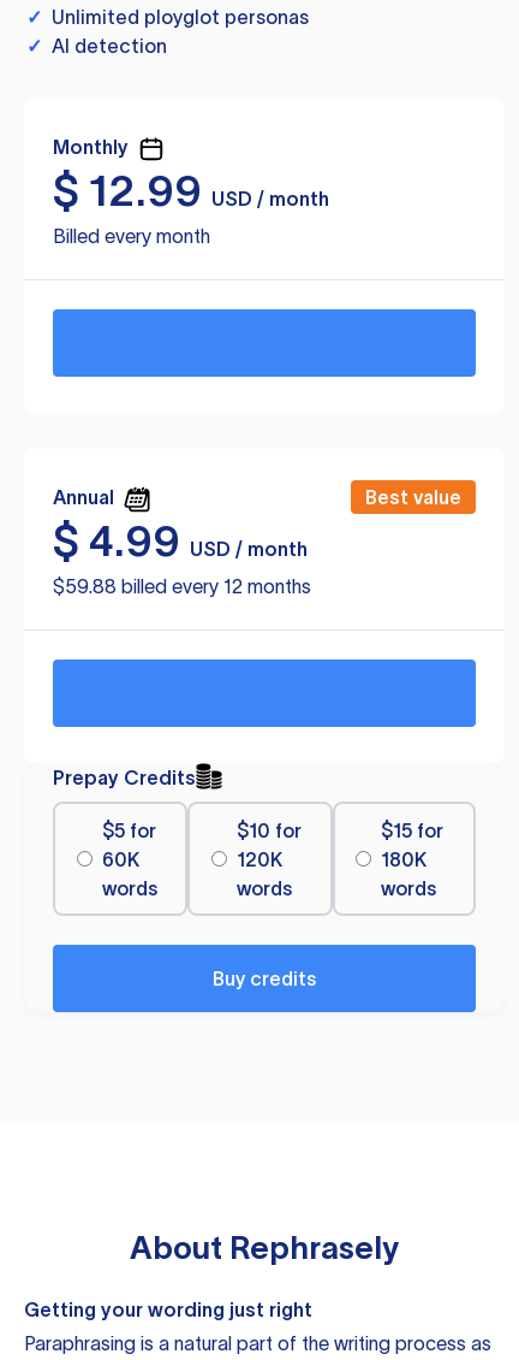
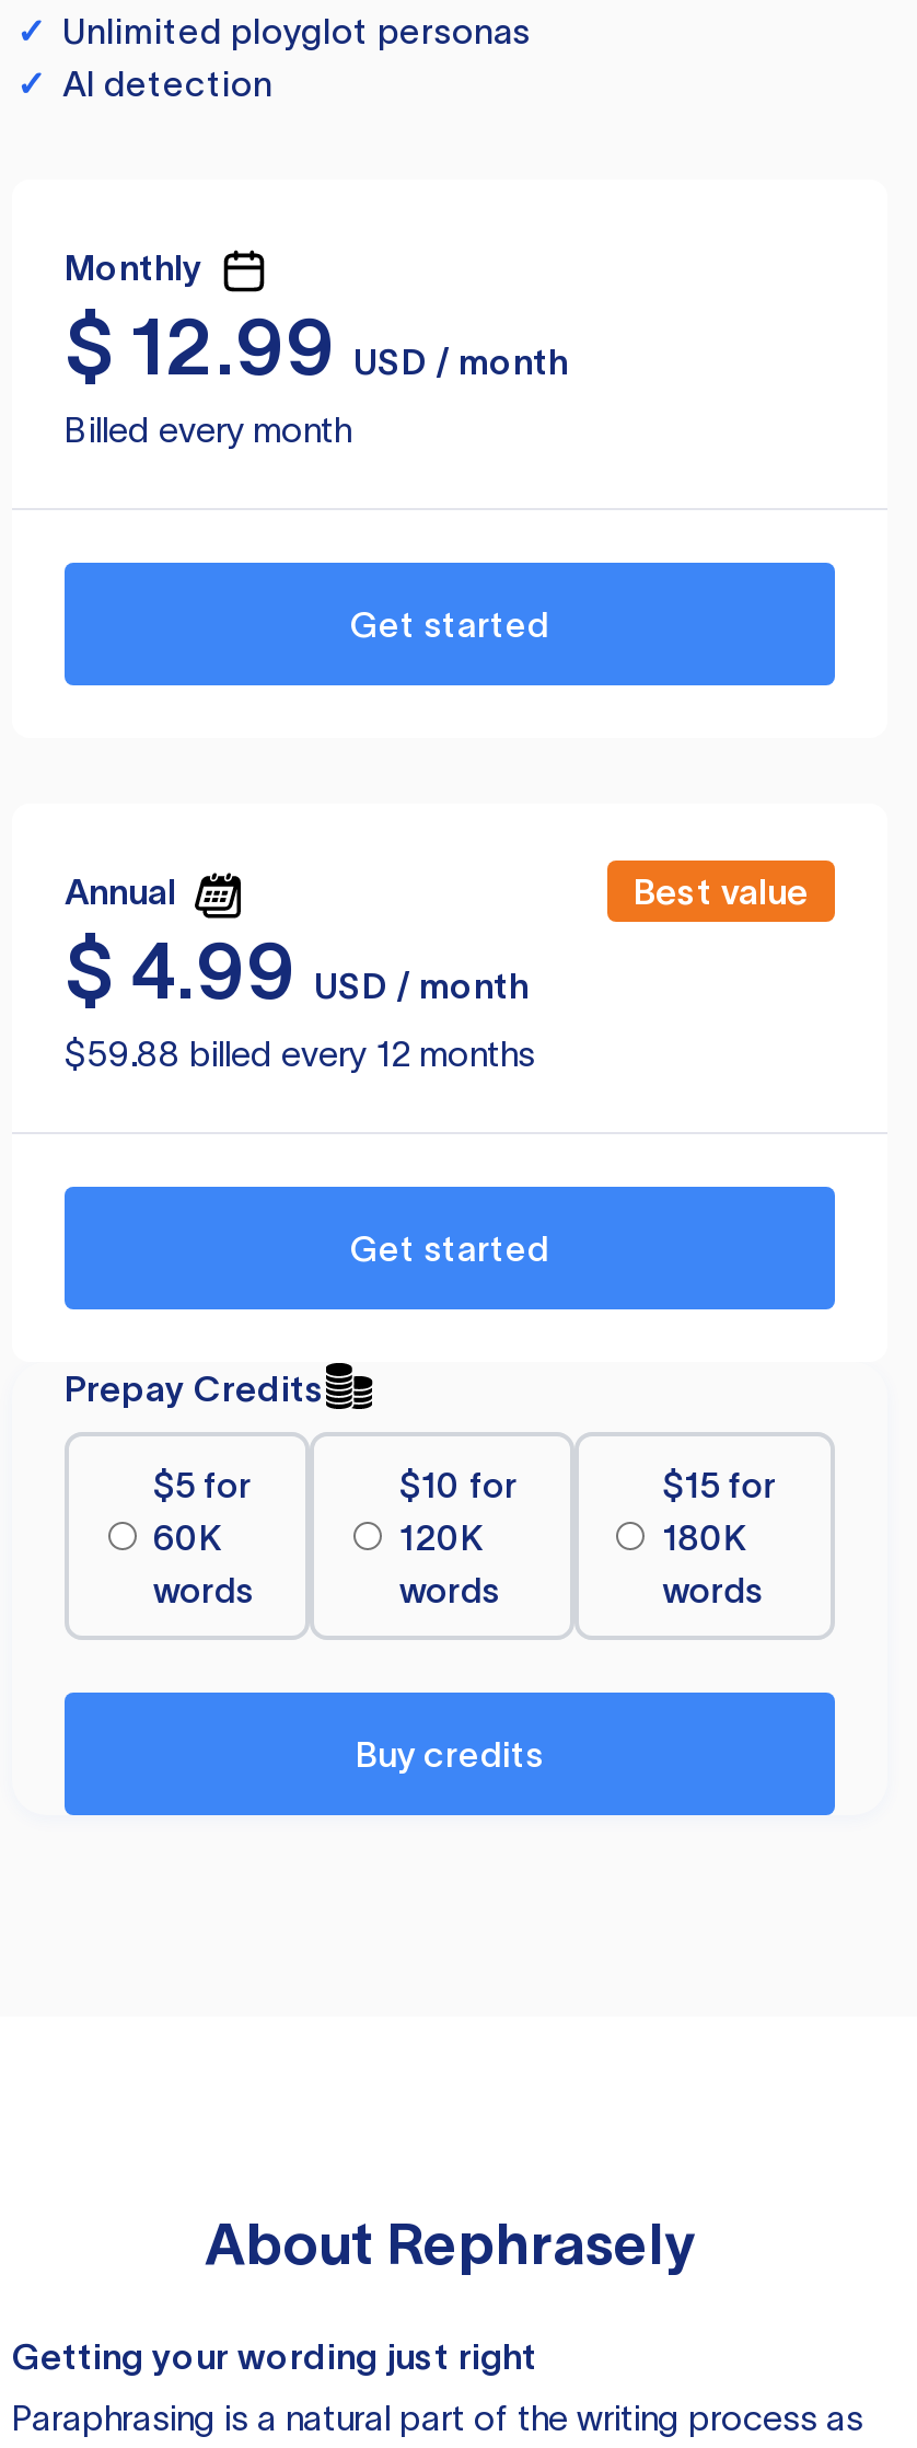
none -> [350,605,549,644] Get started
none -> [350,1229,549,1268] Get started

